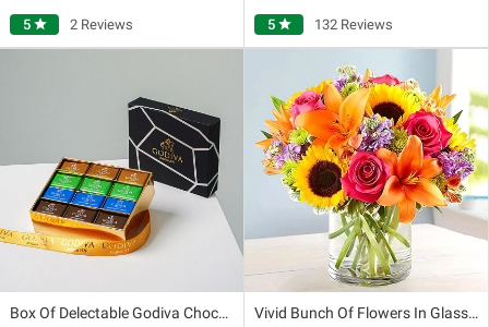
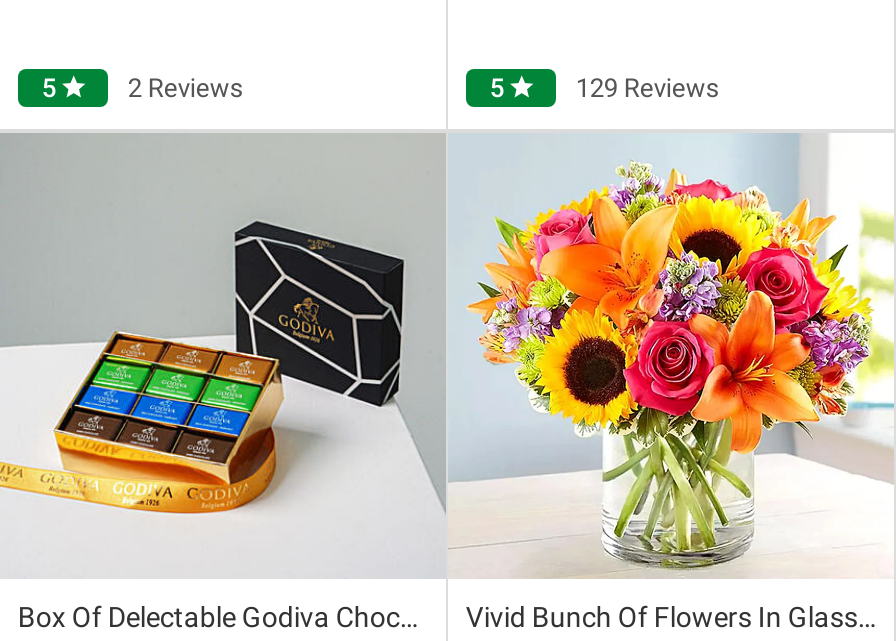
[314,16,393,32] 132 Reviews -> [576,72,720,102] 129 Reviews

